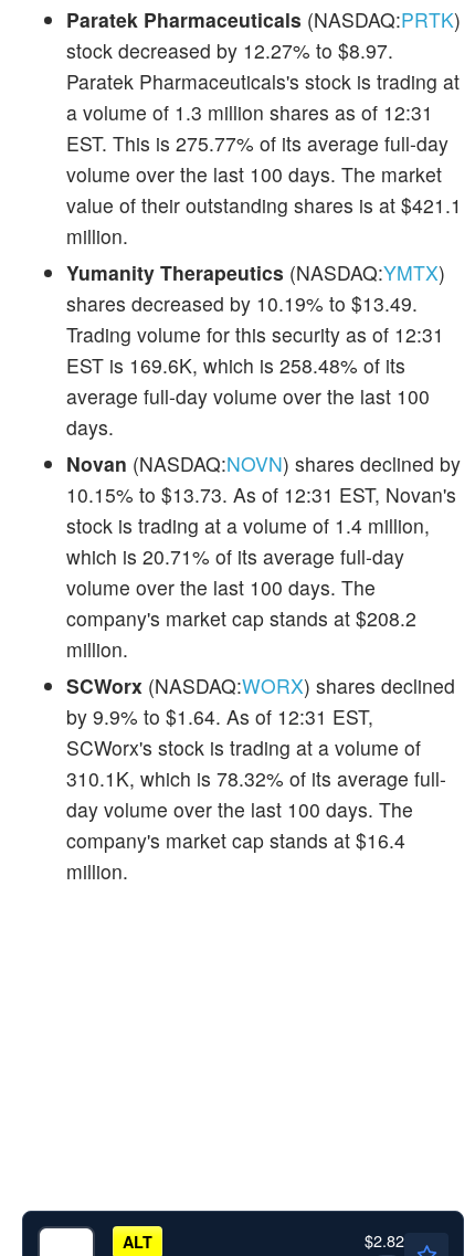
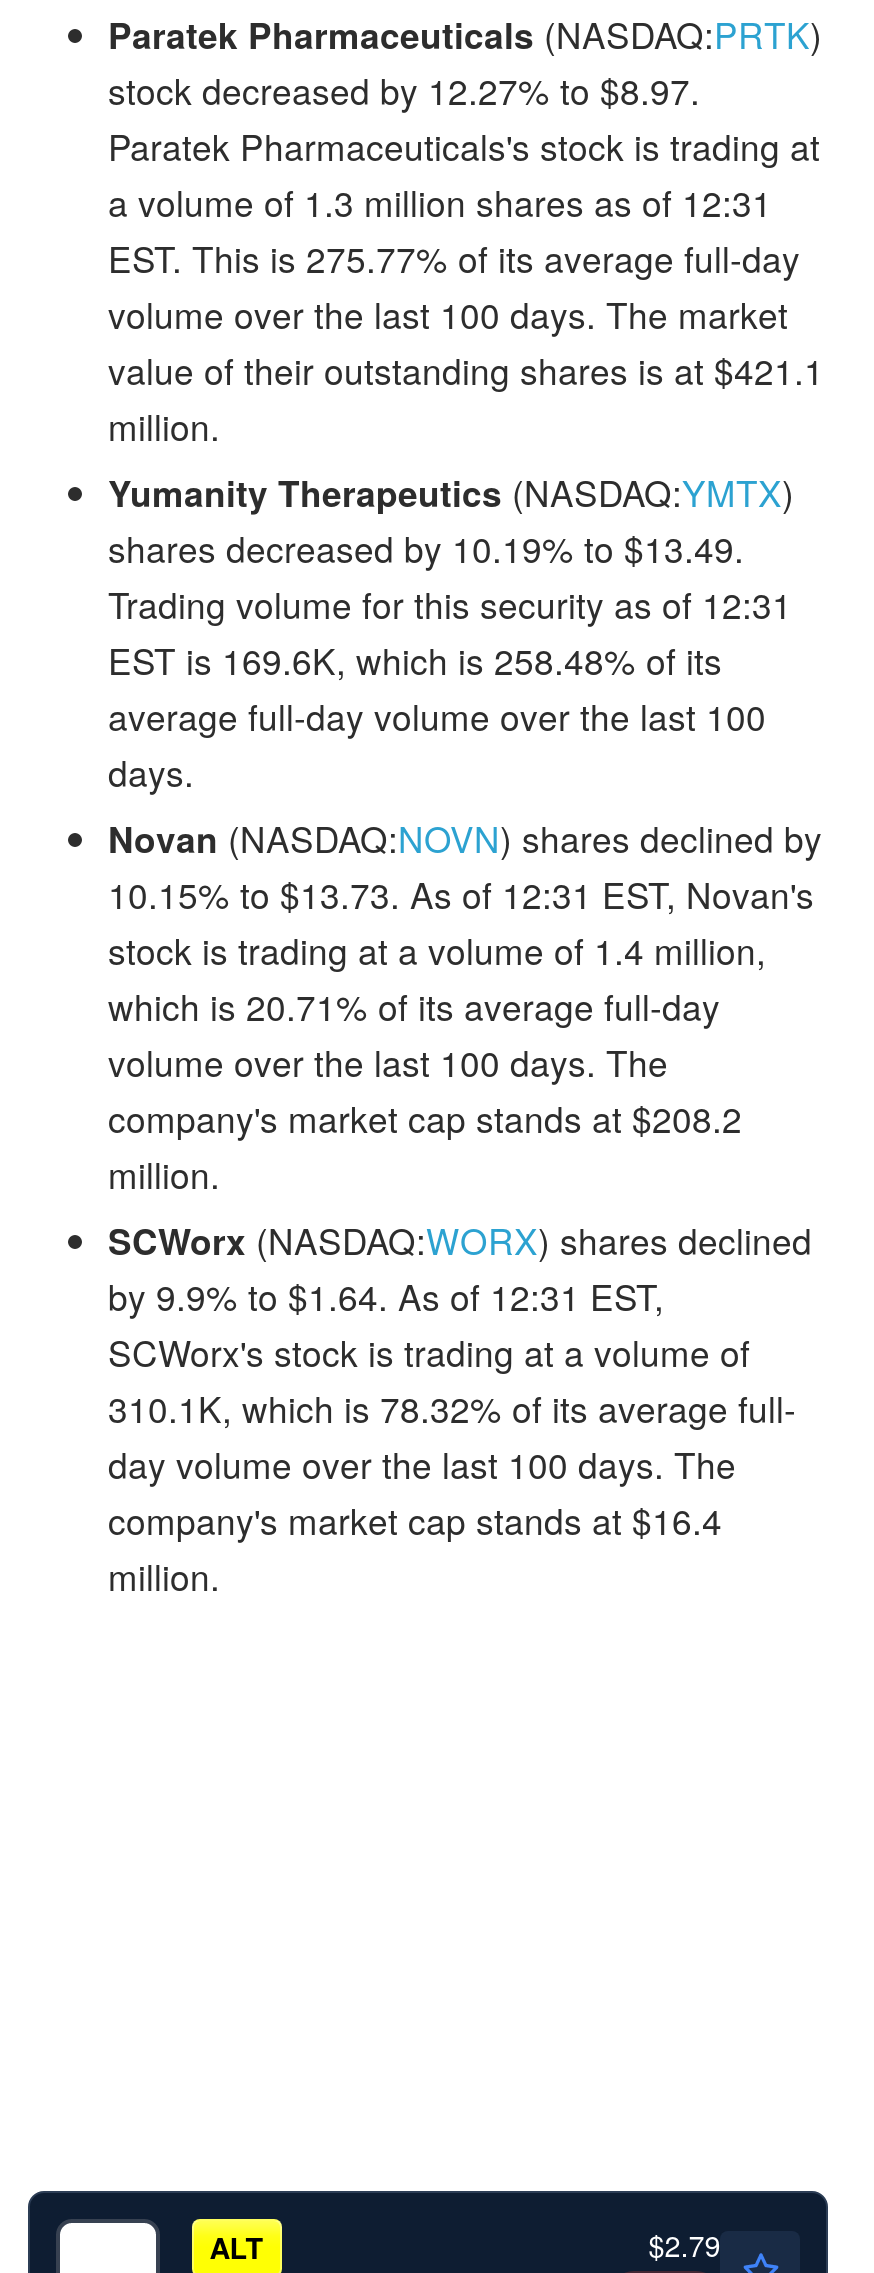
[365,1229,405,1252] $2.82 -> [648,2224,720,2266] $2.79

